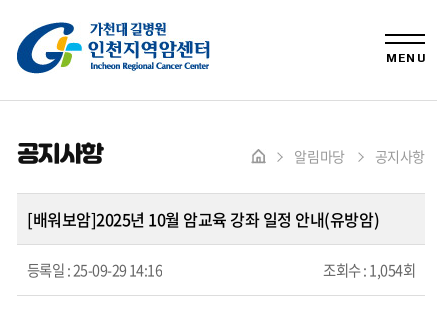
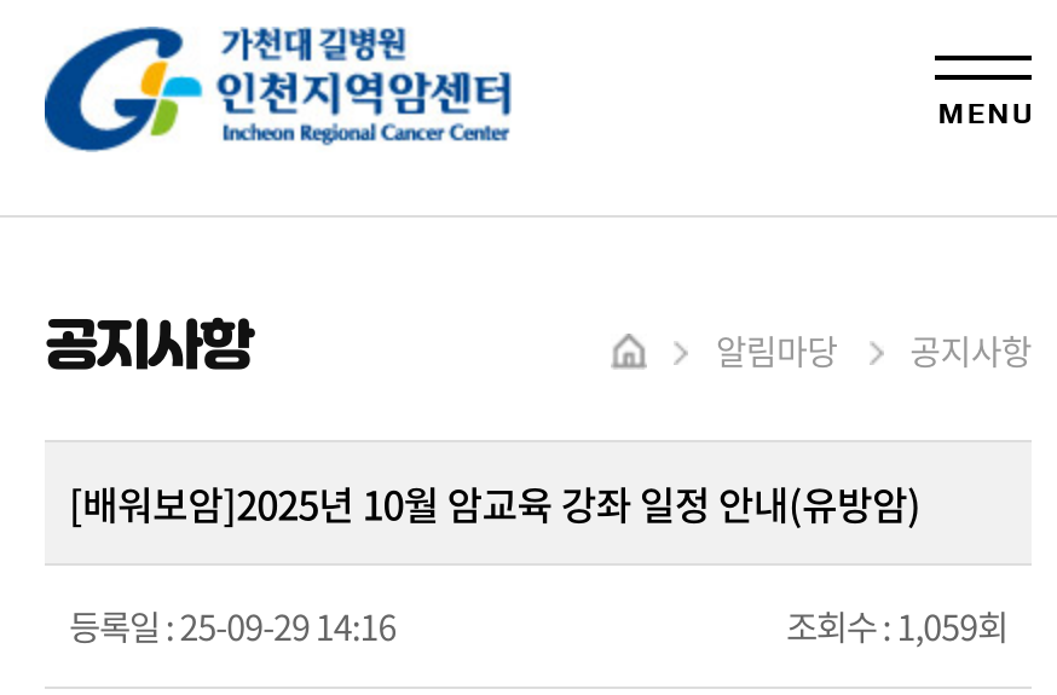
[323,259,415,281] 조회수 : 1,054회 -> [786,600,1007,654] 조회수 : 1,059회

